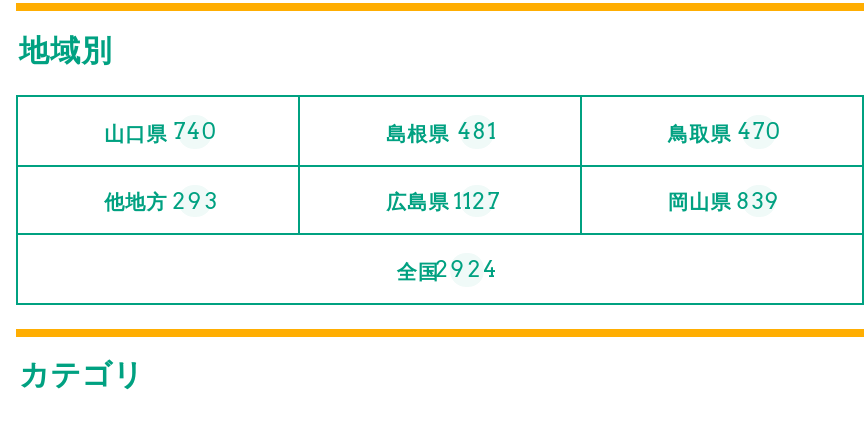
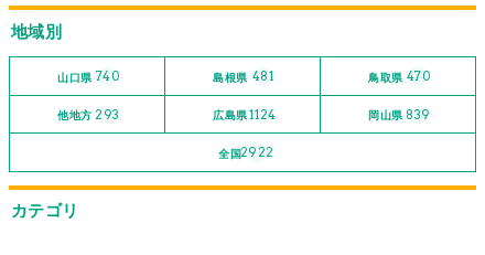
[386,186,501,214] 広島県 1127 -> [213,107,276,122] 広島県 1124
[397,255,498,283] 全国2924 -> [219,145,274,160] 全国2922

